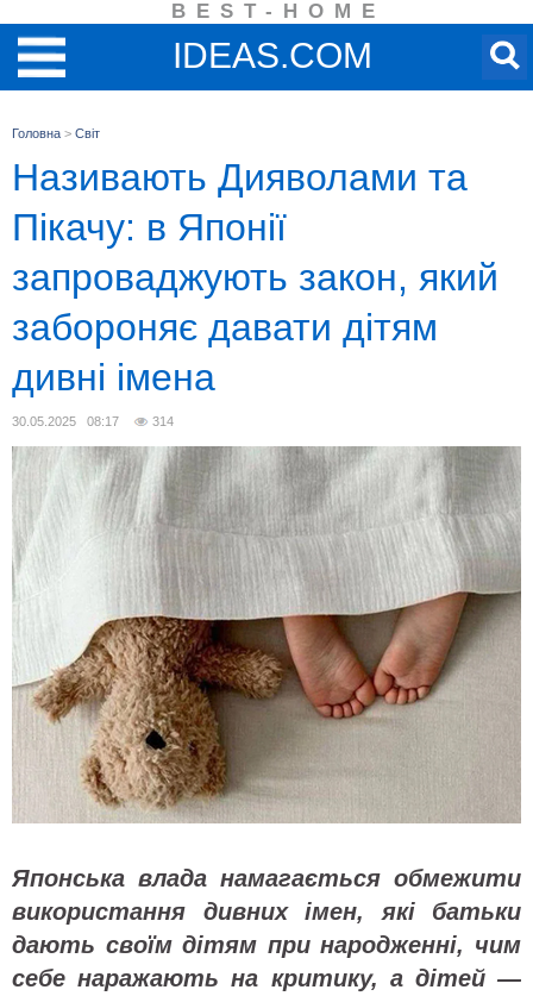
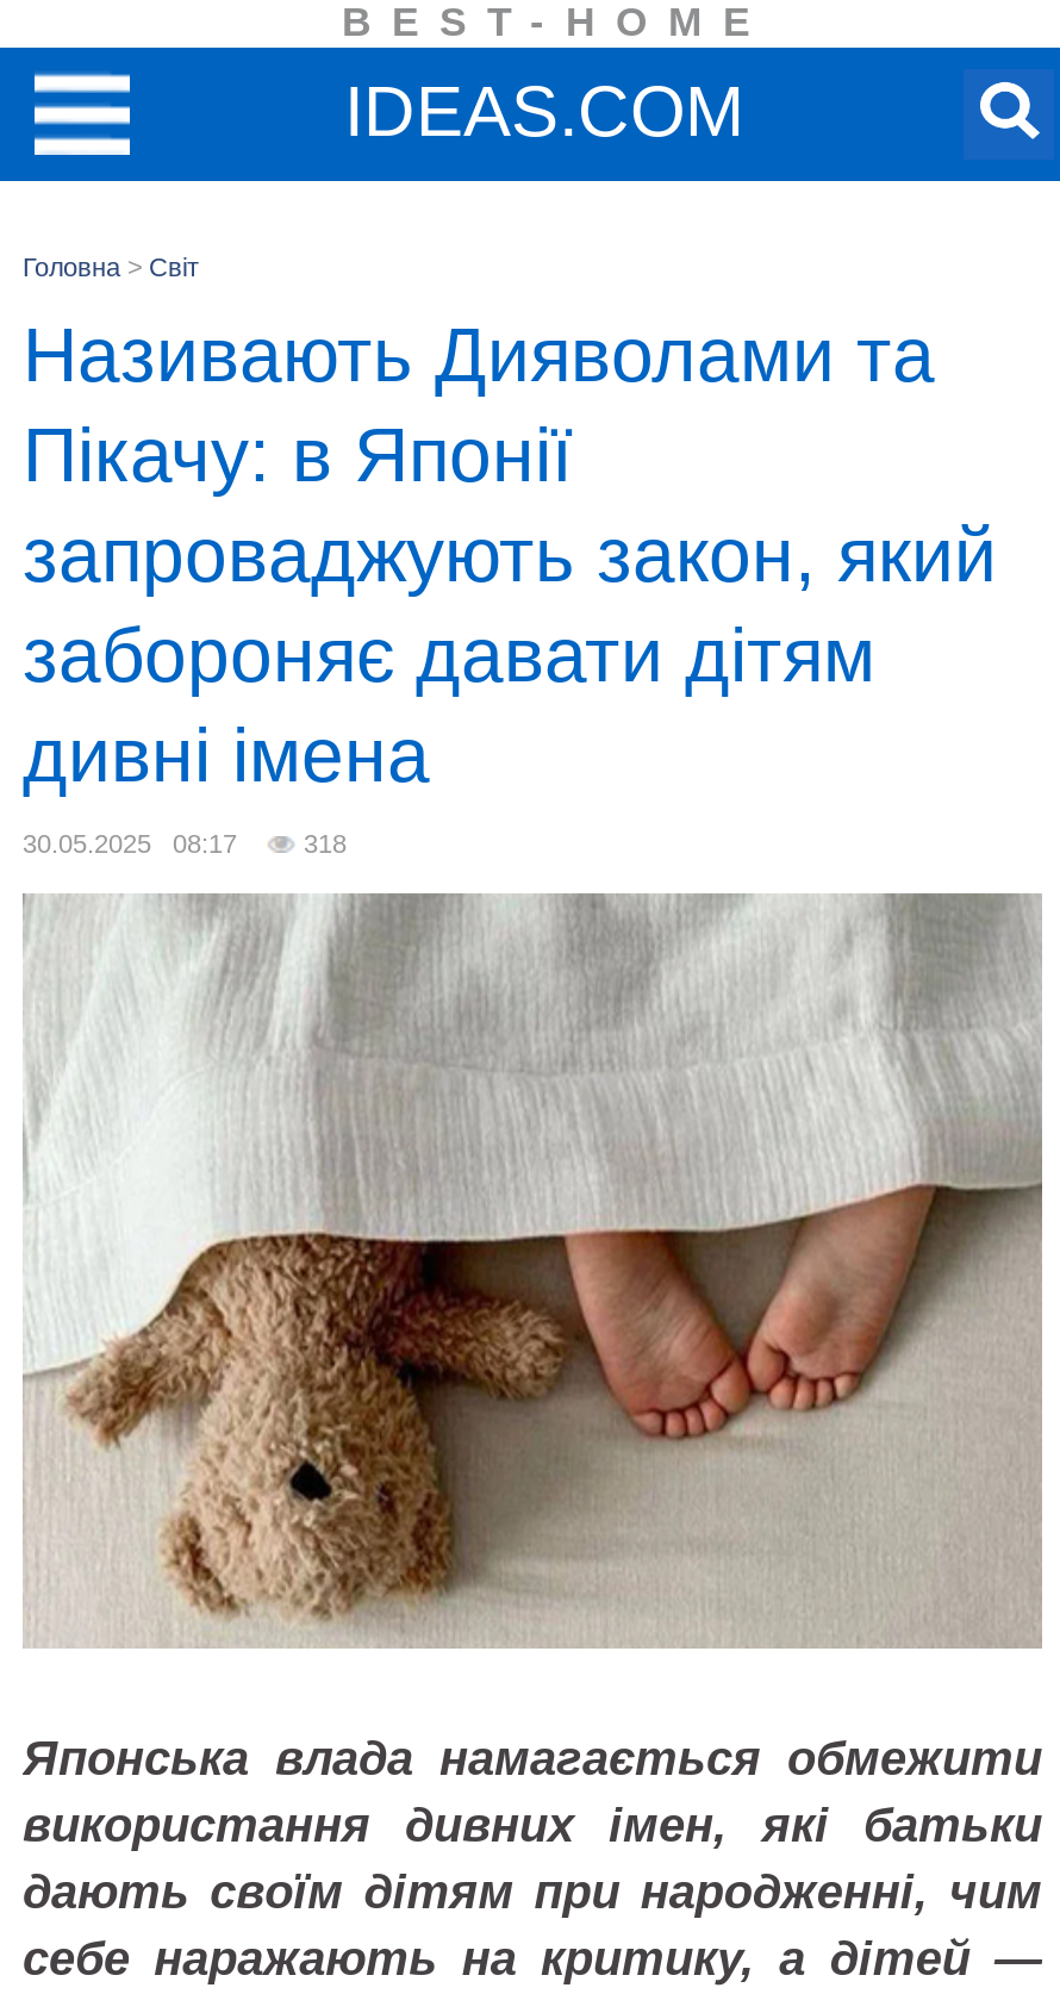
[12,414,174,428] 30.05.2025 08:17 314 -> [23,829,347,858] 30.05.2025 08:17 318

